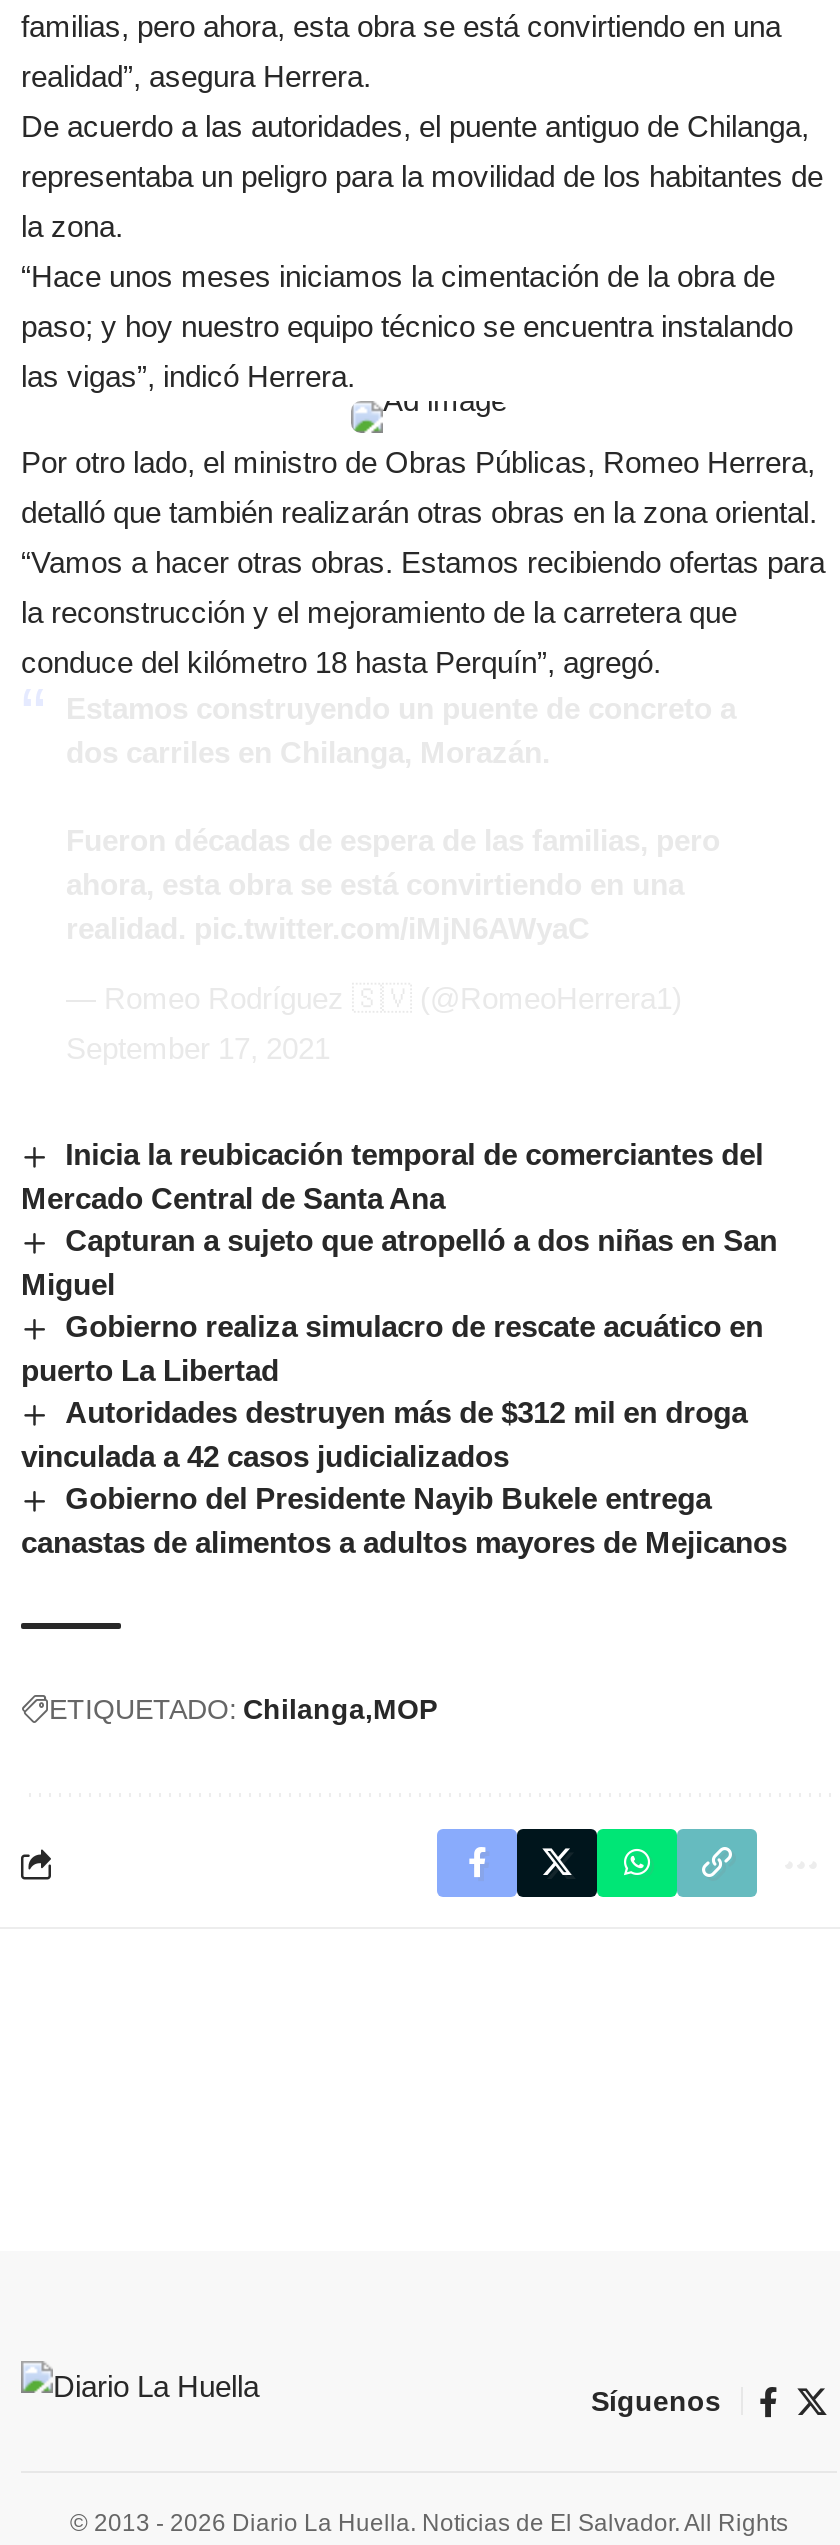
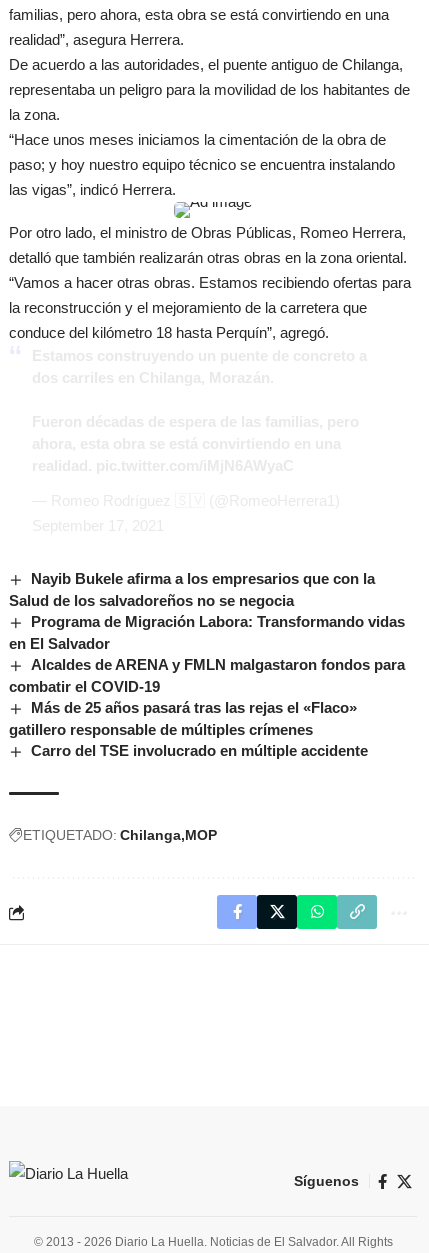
[21,1137,787,1560] Inicia la reubicación temporal de comerciantes del | Mercado Central de Santa Ana | Capturan a sujeto que atropelló a dos niñas en San | Miguel | Gobierno realiza simulacro de rescate acuático en | puerto La Libertad | Autoridades destruyen más de $312 mil en droga | vinculada a 42 casos judicializados | Gobierno del Presidente Nayib Bukele entrega | canastas de alimentos a adultos mayores de Mejicanos -> [9,570,405,759] Nayib Bukele afirma a los empresarios que con la | Salud de los salvadoreños no se negocia | Programa de Migración Labora: Transformando vidas | en El Salvador | Alcaldes de ARENA y FMLN malgastaron fondos para | combatir el COVID-19 | Más de 25 años pasará tras las rejas el «Flaco» | gatillero responsable de múltiples crímenes | Carro del TSE involucrado en múltiple accidente

